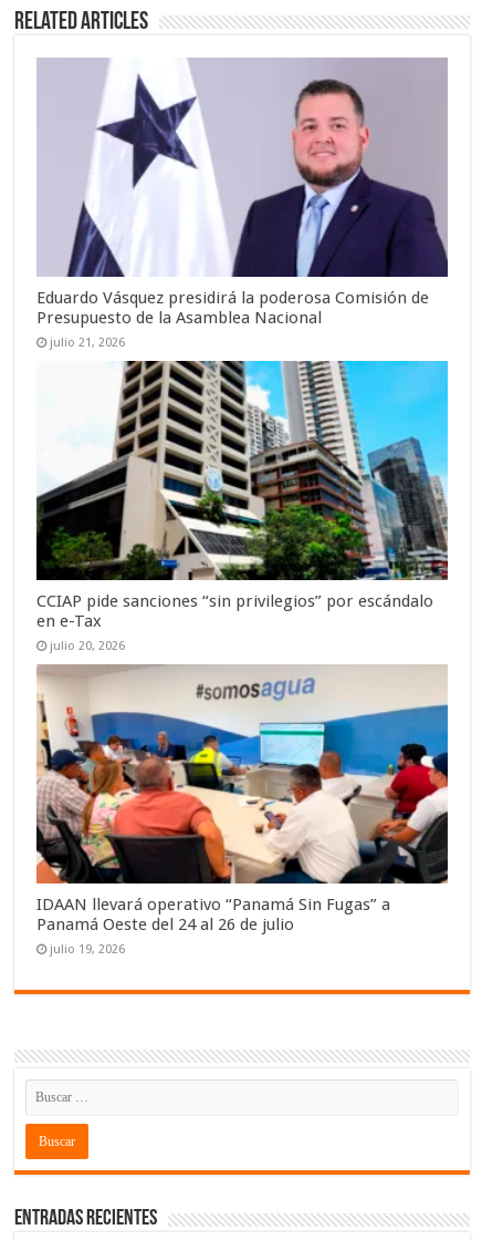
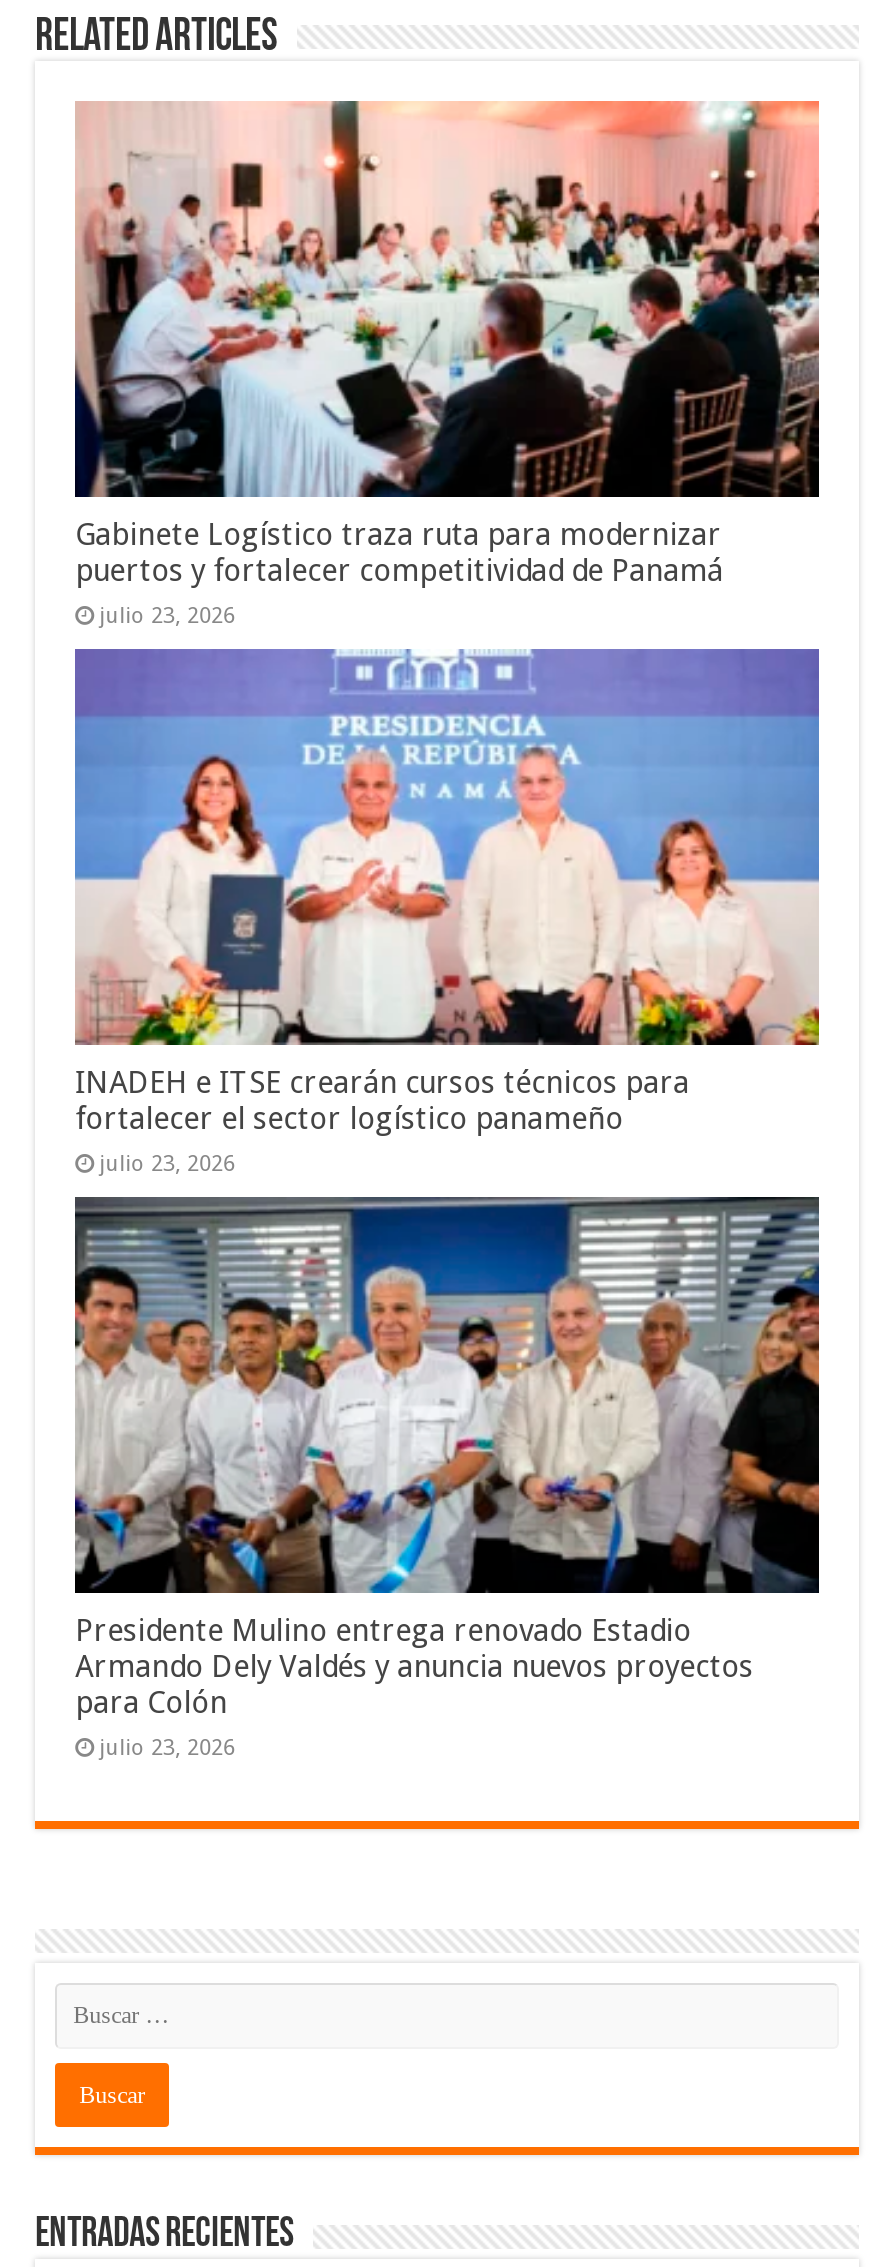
[36,58,449,350] [image] | Eduardo Vásquez presidirá la poderosa Comisión de | Presupuesto de la Asamblea Nacional | julio 21, 2026 -> [73,99,821,629] [image] | Gabinete Logístico traza ruta para modernizar | puertos y fortalecer competitividad de Panamá | julio 23, 2026
[35,360,449,653] [image] | CCIAP pide sanciones “sin privilegios” por escándalo | en e-Tax | julio 20, 2026 -> [73,647,821,1176] [image] | INADEH e ITSE crearán cursos técnicos para | fortalecer el sector logístico panameño | julio 23, 2026
[36,664,449,956] [image] | IDAAN llevará operativo “Panamá Sin Fugas” a | Panamá Oeste del 24 al 26 de julio | julio 19, 2026 -> [73,1195,821,1760] [image] | Presidente Mulino entrega renovado Estadio | Armando Dely Valdés y anuncia nuevos proyectos | para Colón | julio 23, 2026

